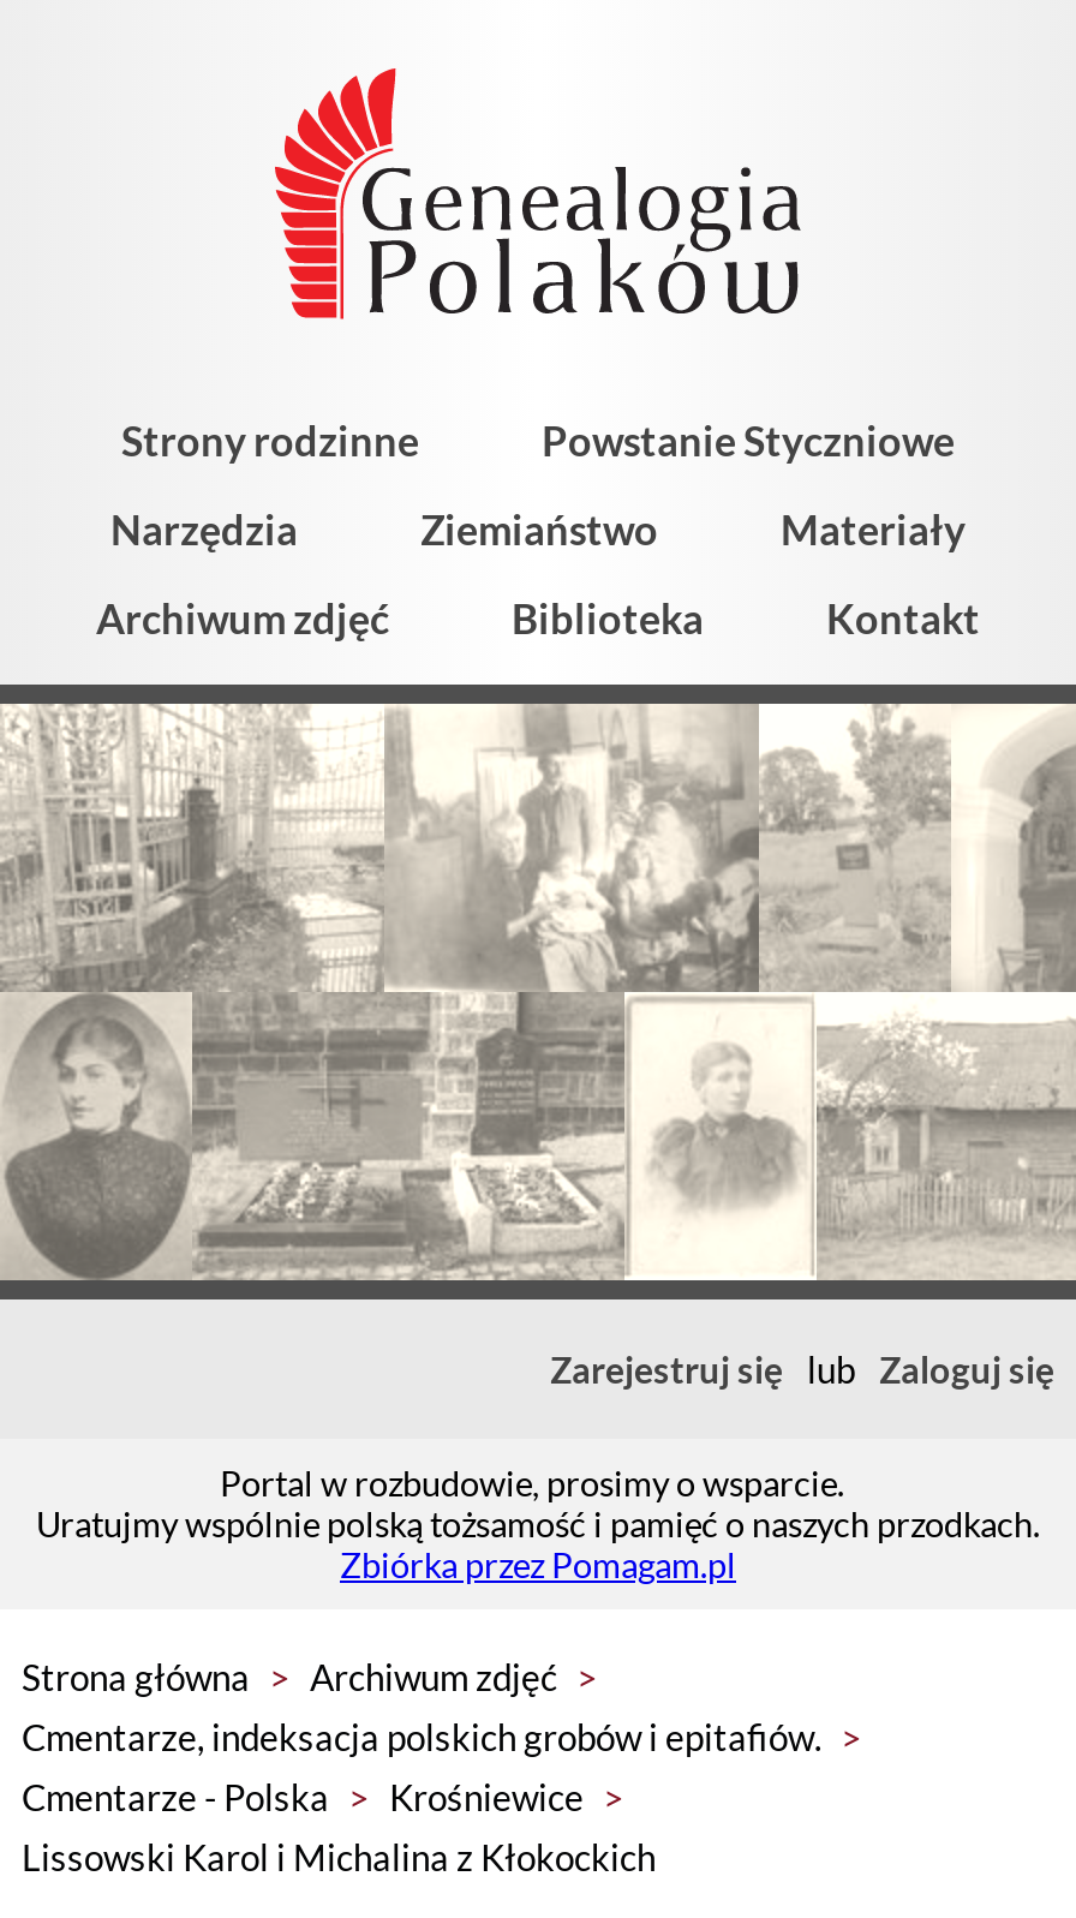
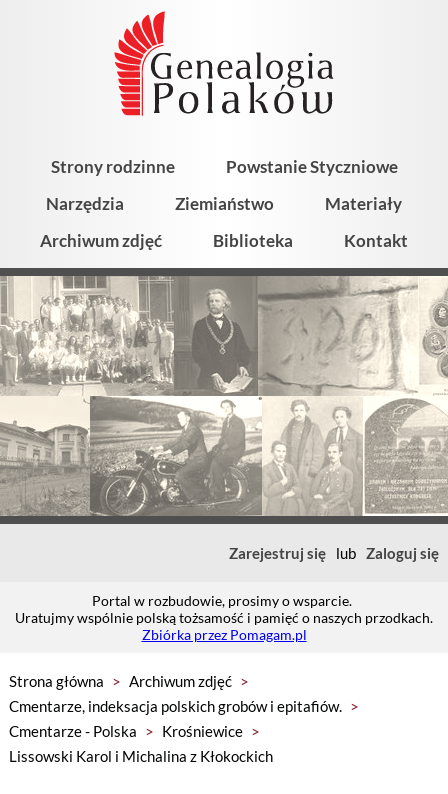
[7,701,1069,1283] [image] -> [3,275,445,517] [image]

